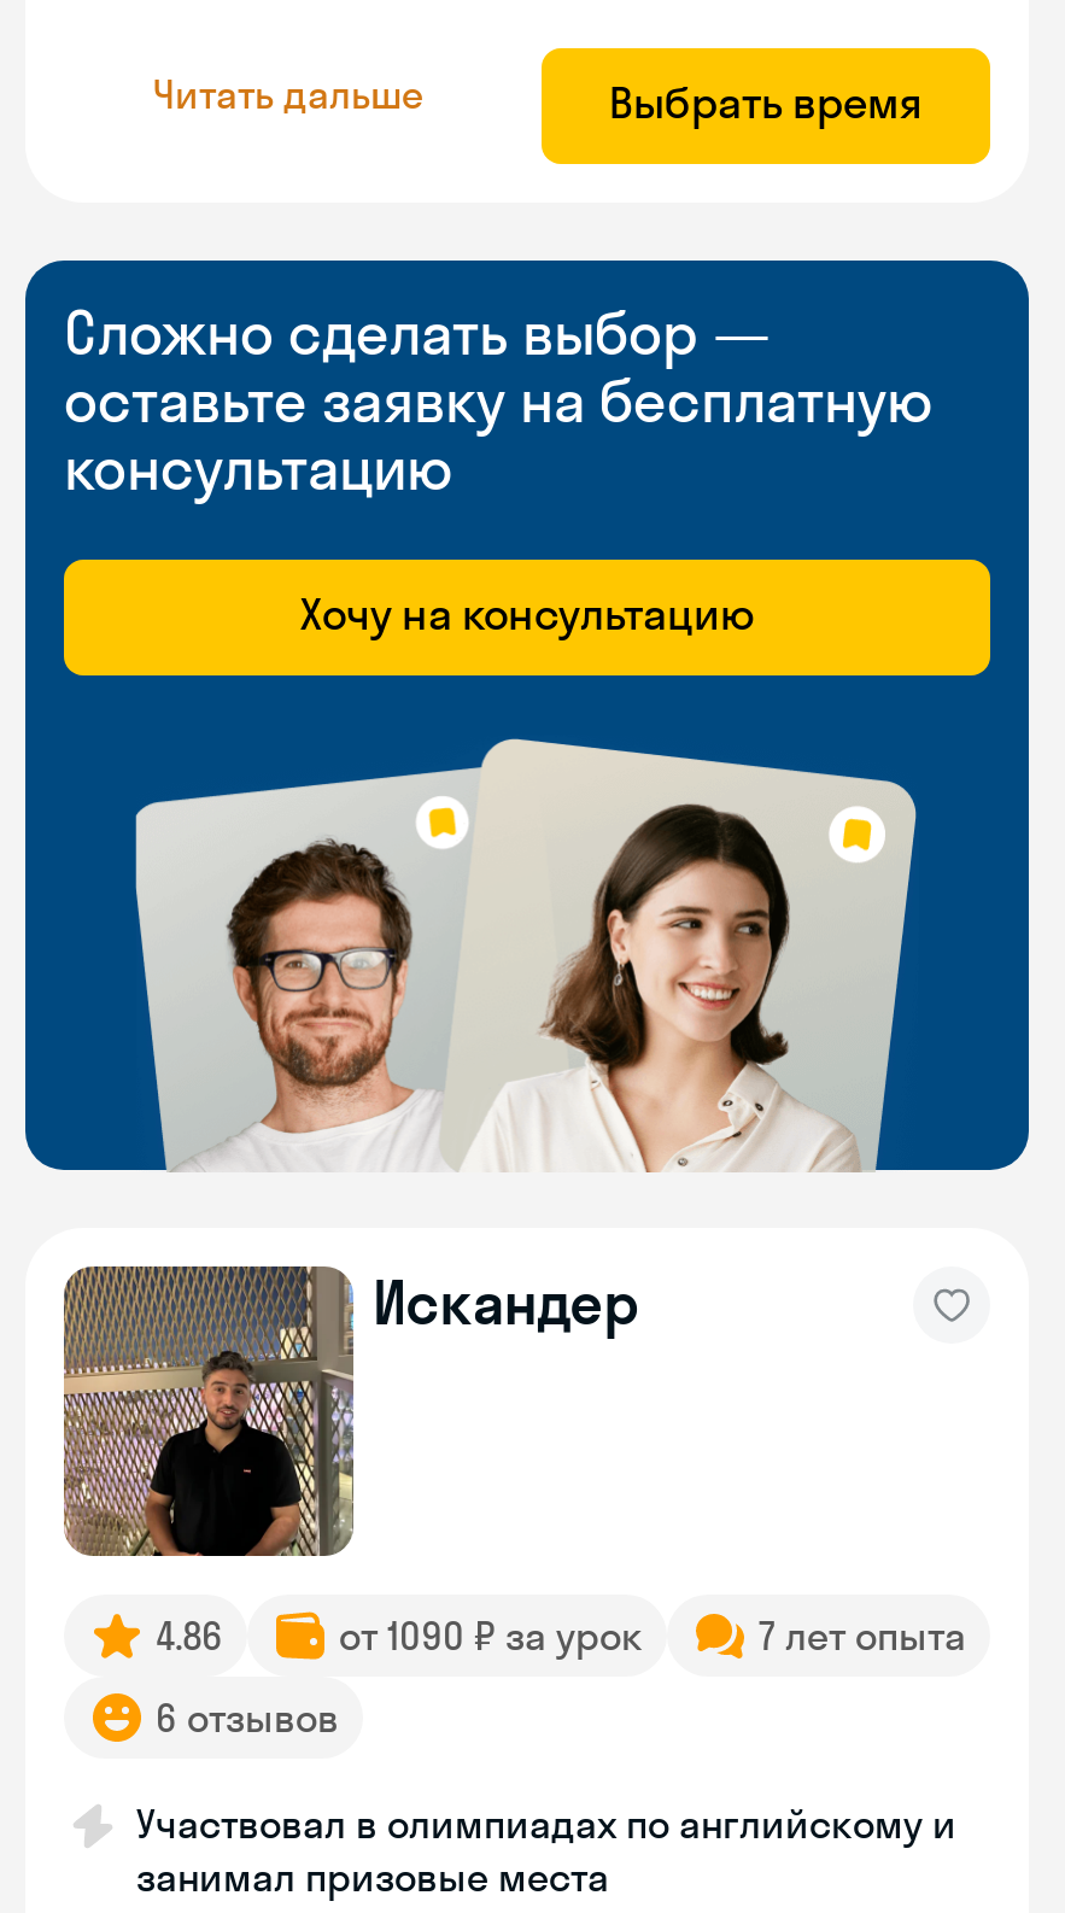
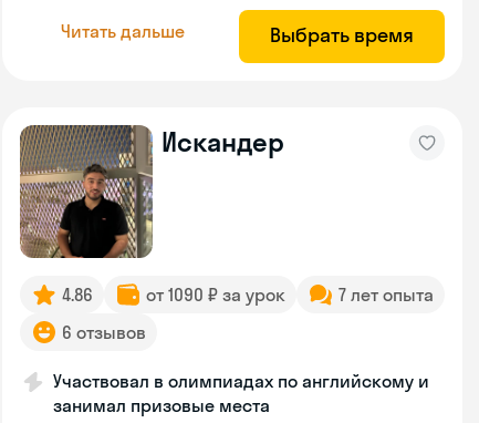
[23,258,1031,1175] [image] | Сложно сделать выбор — | оставьте заявку на бесплатную | консультацию | Хочу на консультацию -> none

